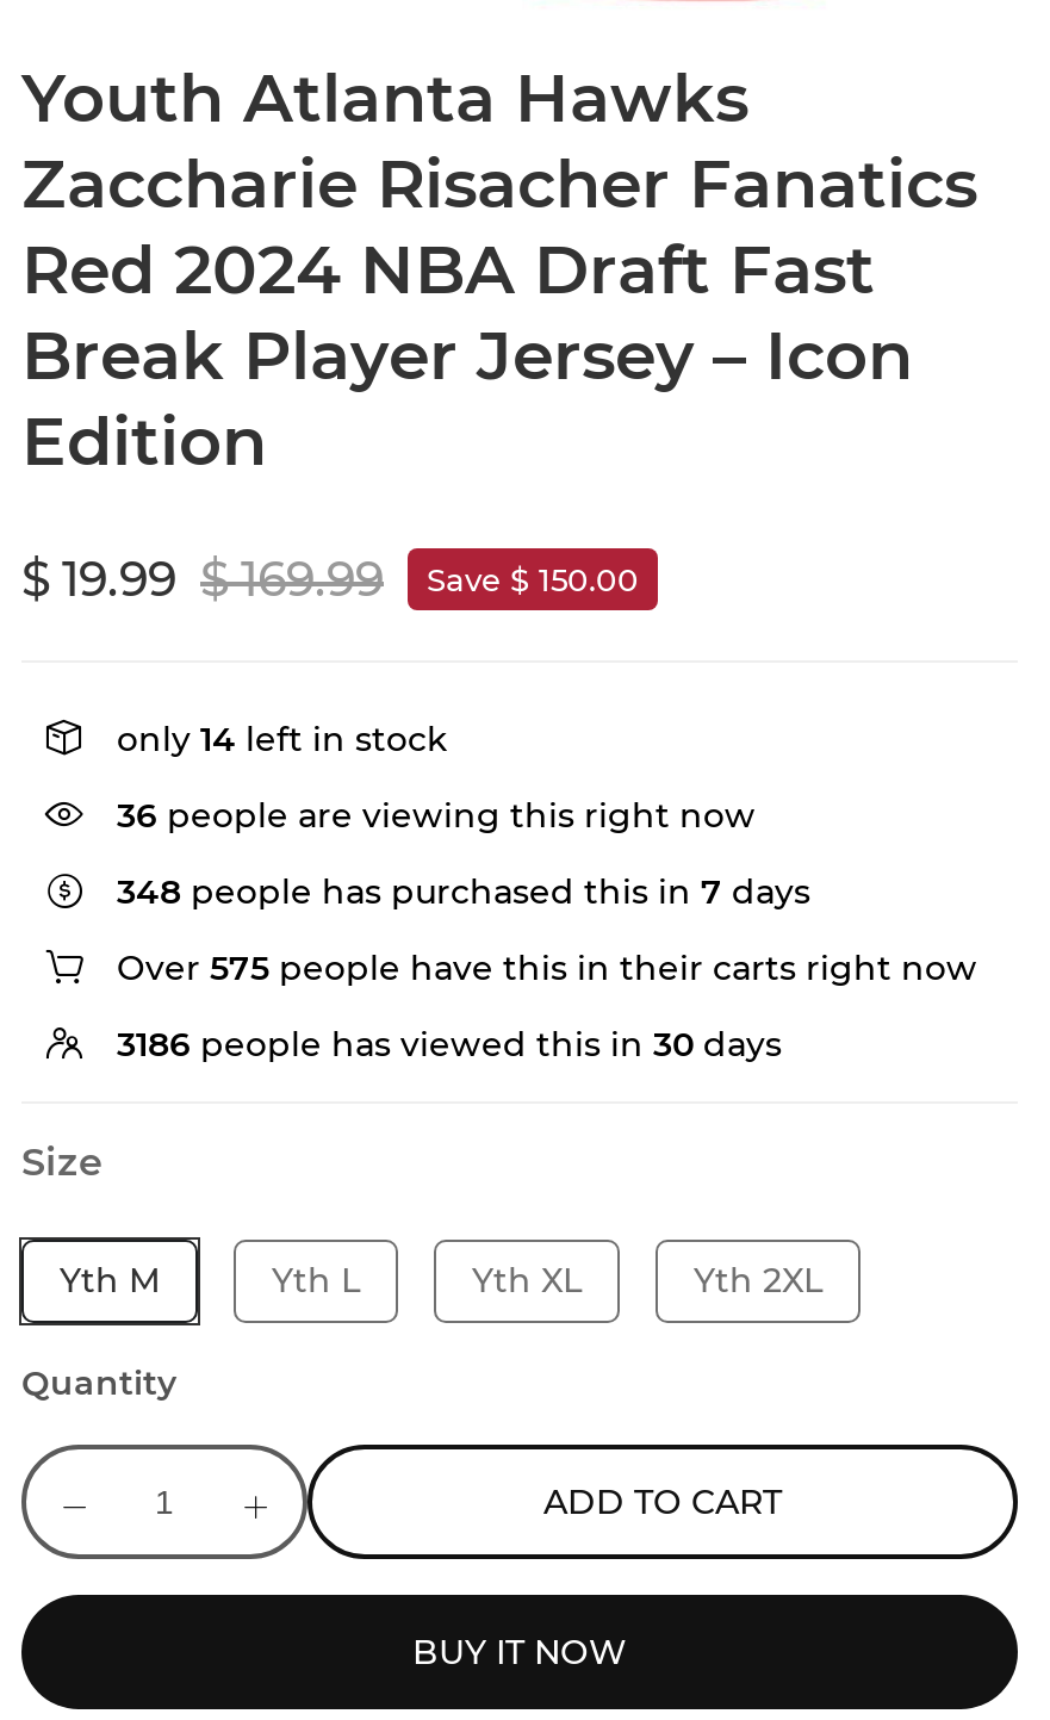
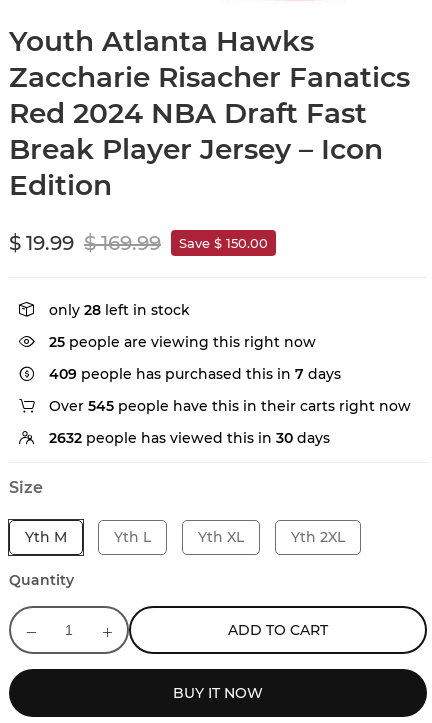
[117,718,448,760] only 14 left in stock -> [49,301,190,319] only 28 left in stock
[117,794,756,837] 36 people are viewing this right now -> [49,333,316,351] 25 people are viewing this right now
[117,870,810,913] 348 people has purchased this in 7 days -> [49,365,341,383] 409 people has purchased this in 7 days
[117,946,977,989] Over 575 people have this in their carts right now -> [49,397,411,415] Over 545 people have this in their carts right now
[117,1023,782,1066] 3186 people has viewed this in 30 days -> [49,429,330,447] 2632 people has viewed this in 30 days

